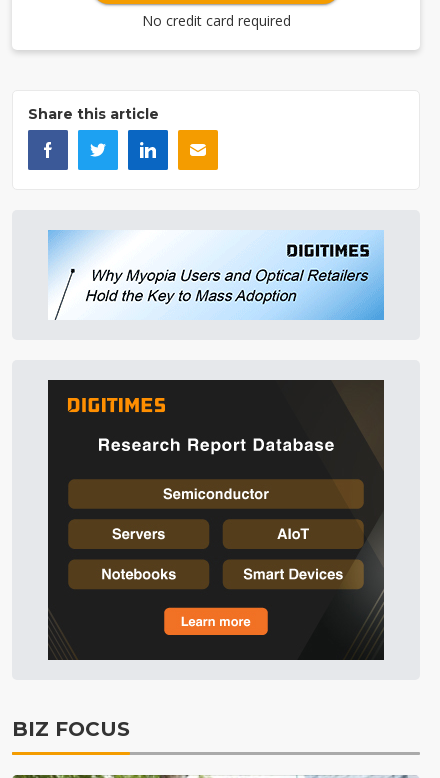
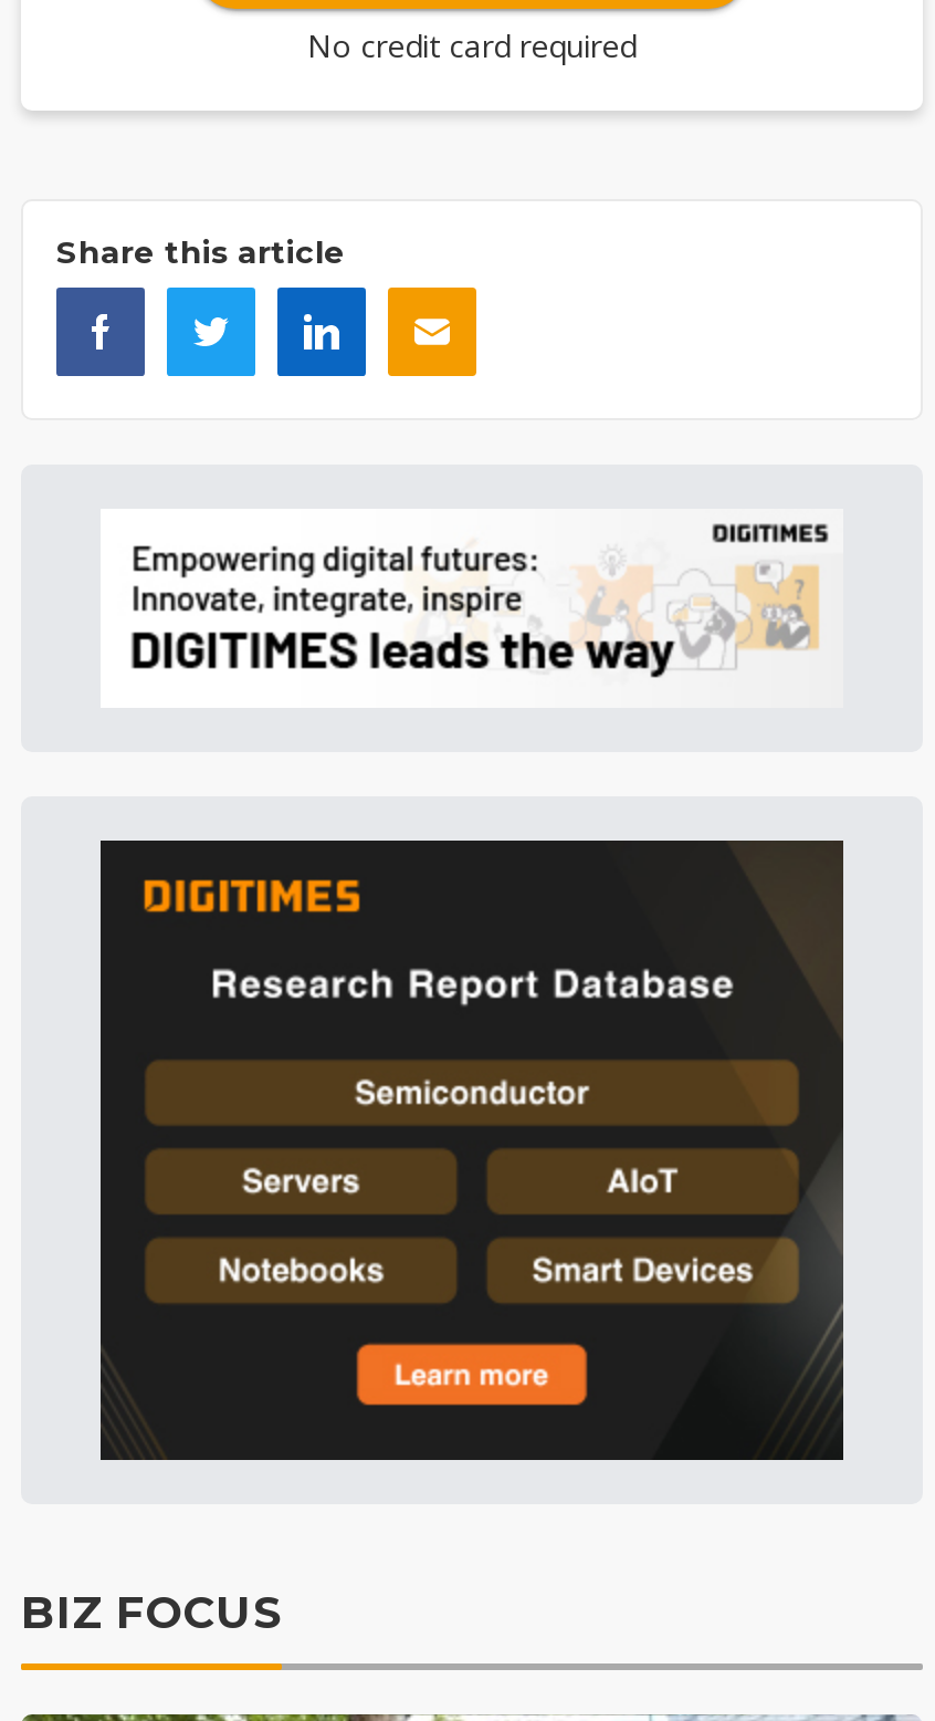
[47,229,385,321] [image] -> [101,509,843,708] [image]

